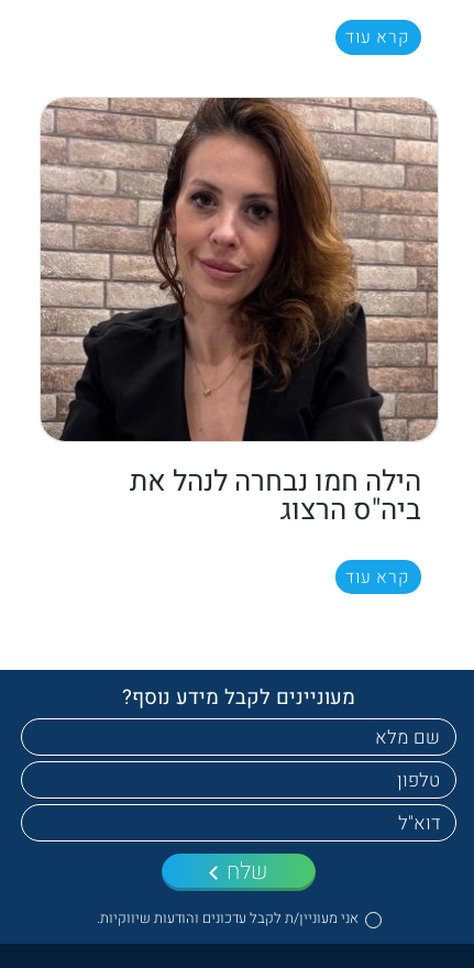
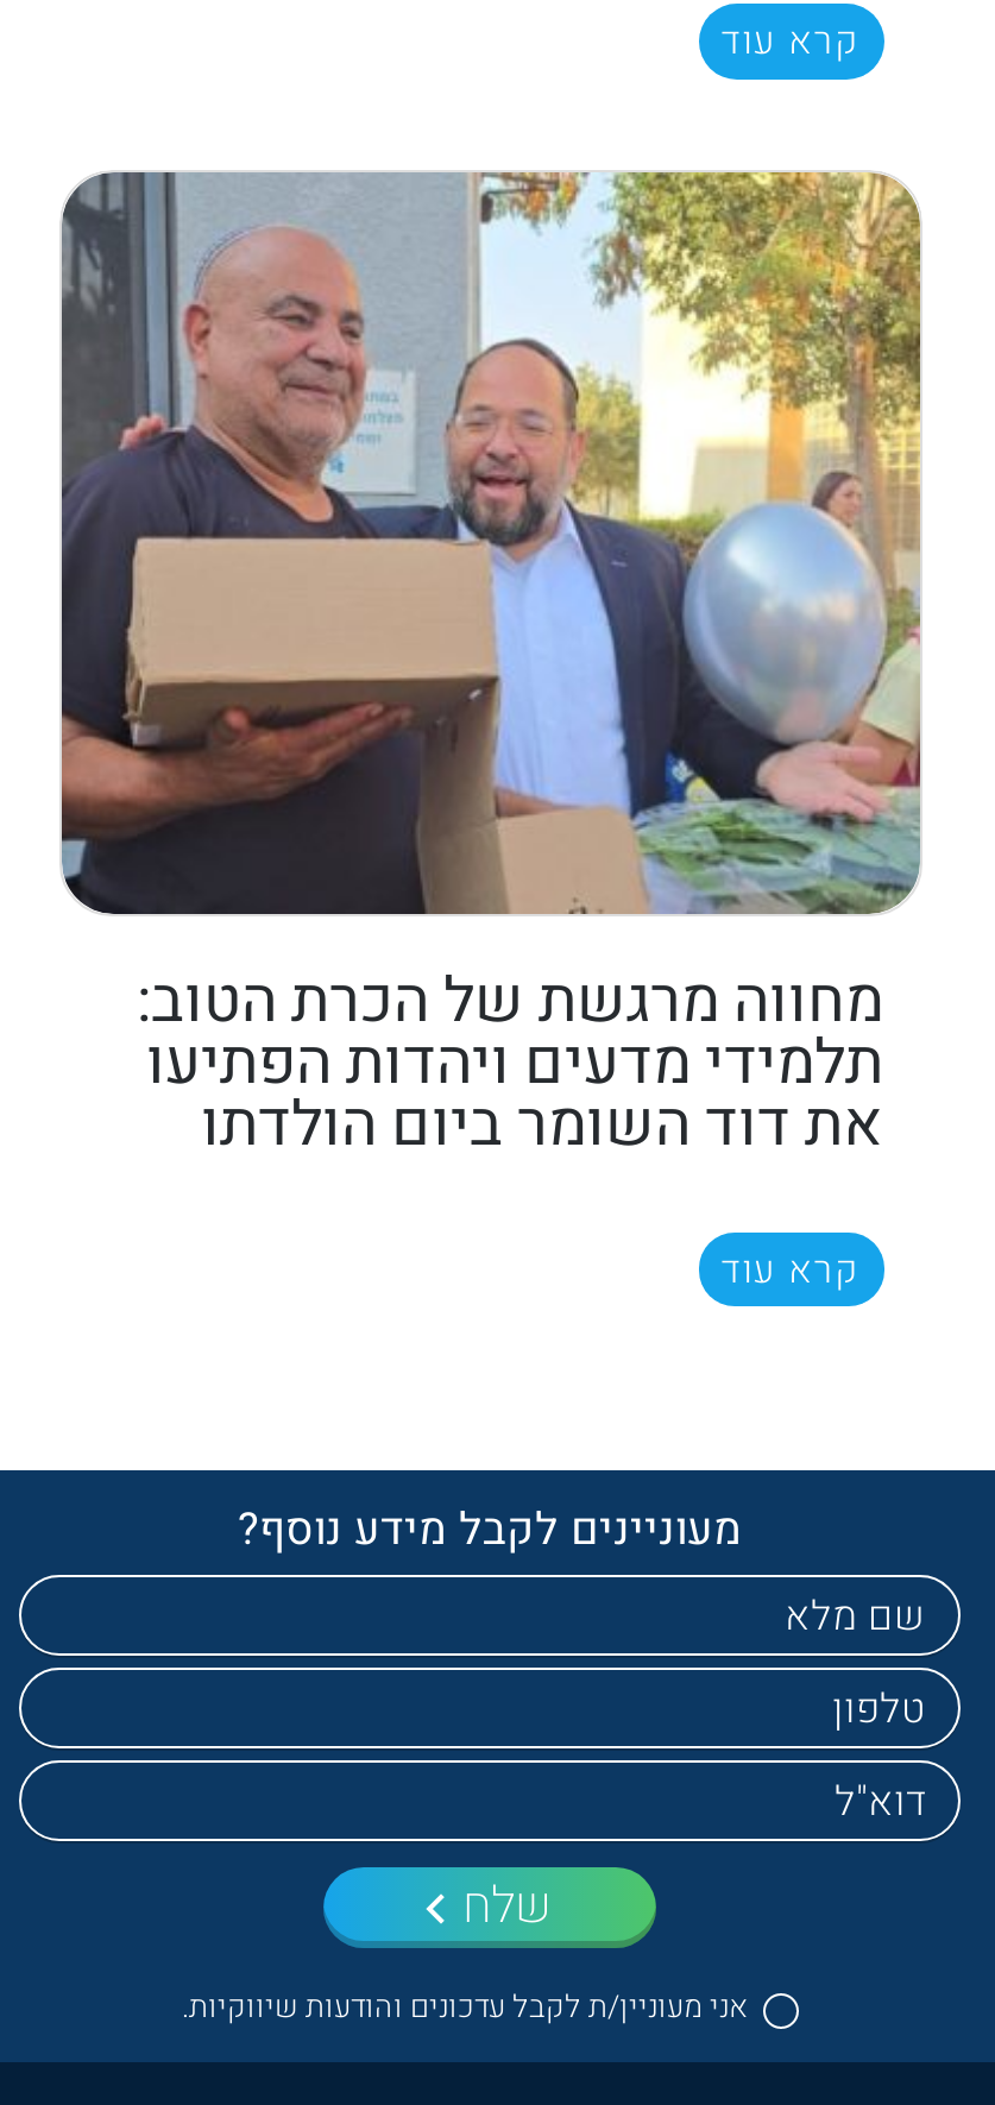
[40,98,438,531] [image] | הילה חמו נבחרה לנהל את | ביה"ס הרצוג -> [62,170,920,1171] [image] | מחווה מרגשת של הכרת הטוב: | תלמידי מדעים ויהדות הפתיעו | את דוד השומר ביום הולדתו

